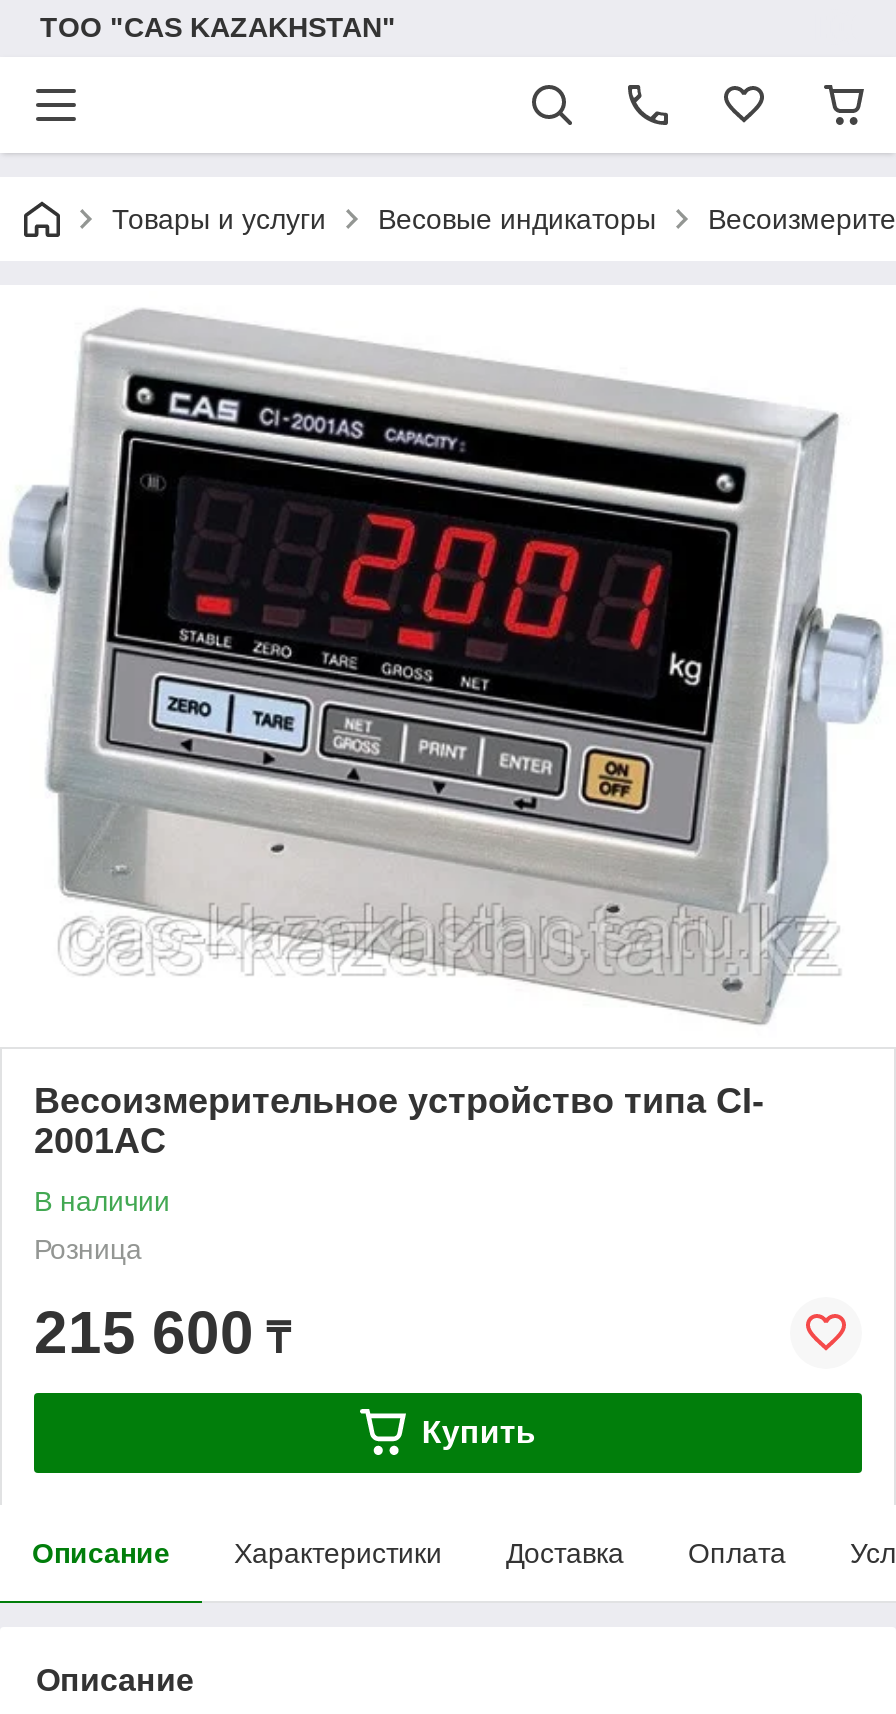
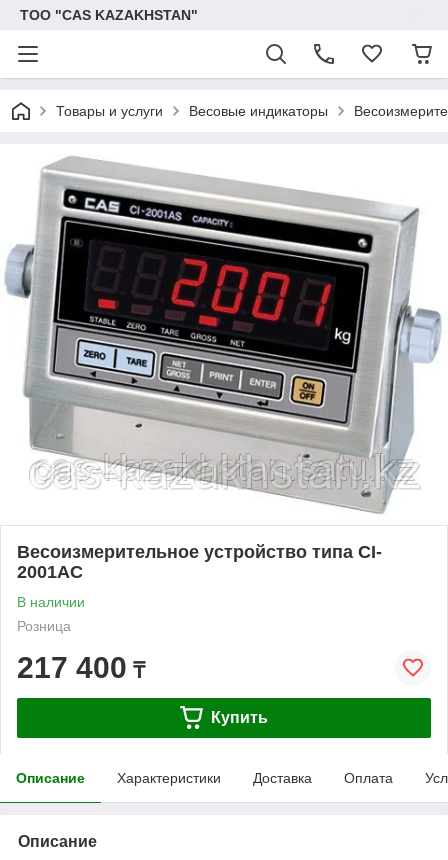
[34,1299,290,1365] 215 600 ₸ -> [17,651,145,684] 217 400 ₸

